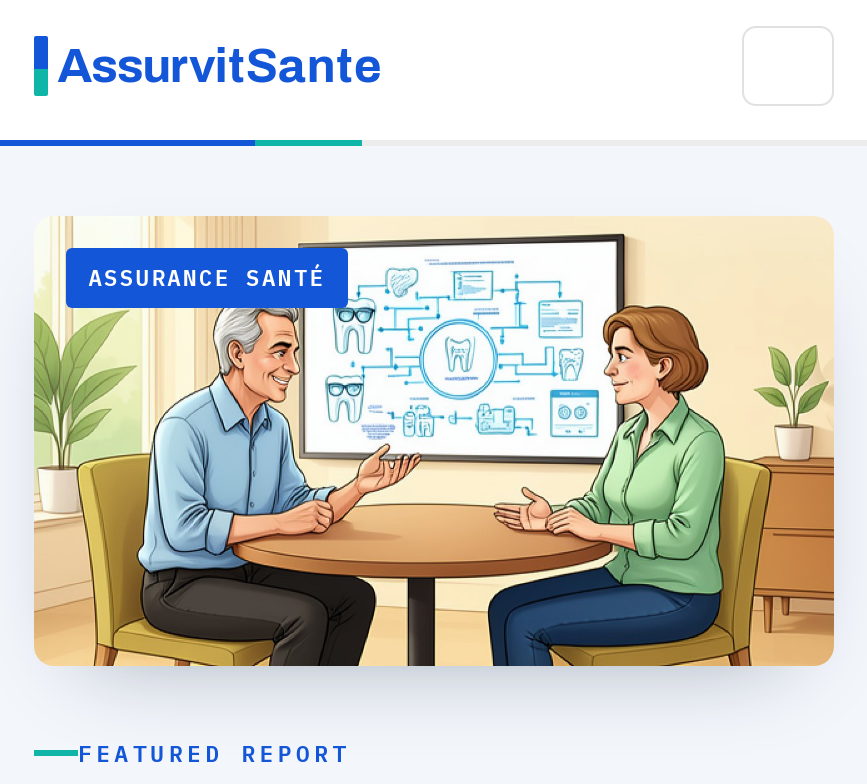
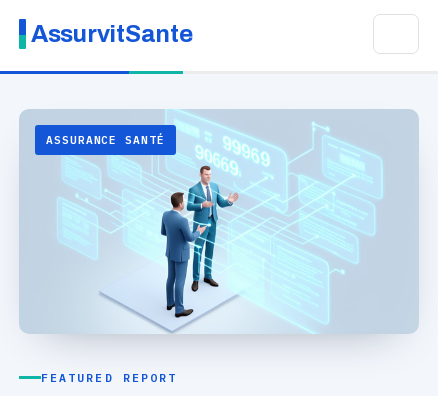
[32,216,836,668] [image] -> [19,109,419,334] [image]

